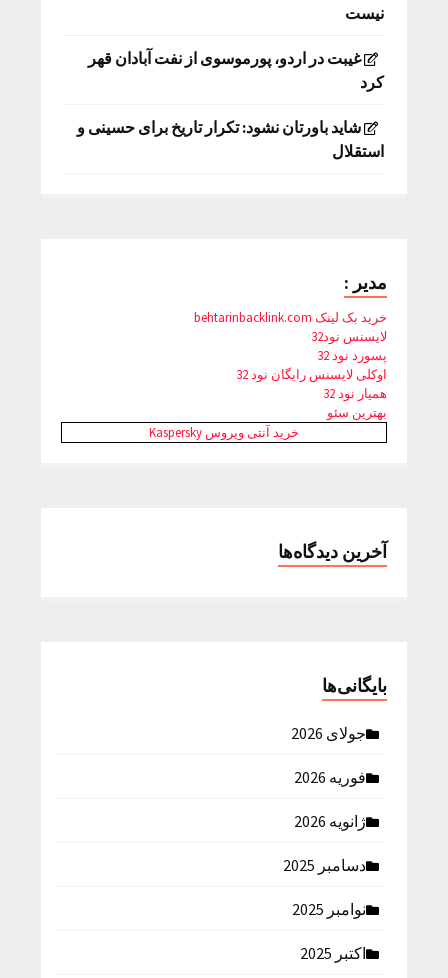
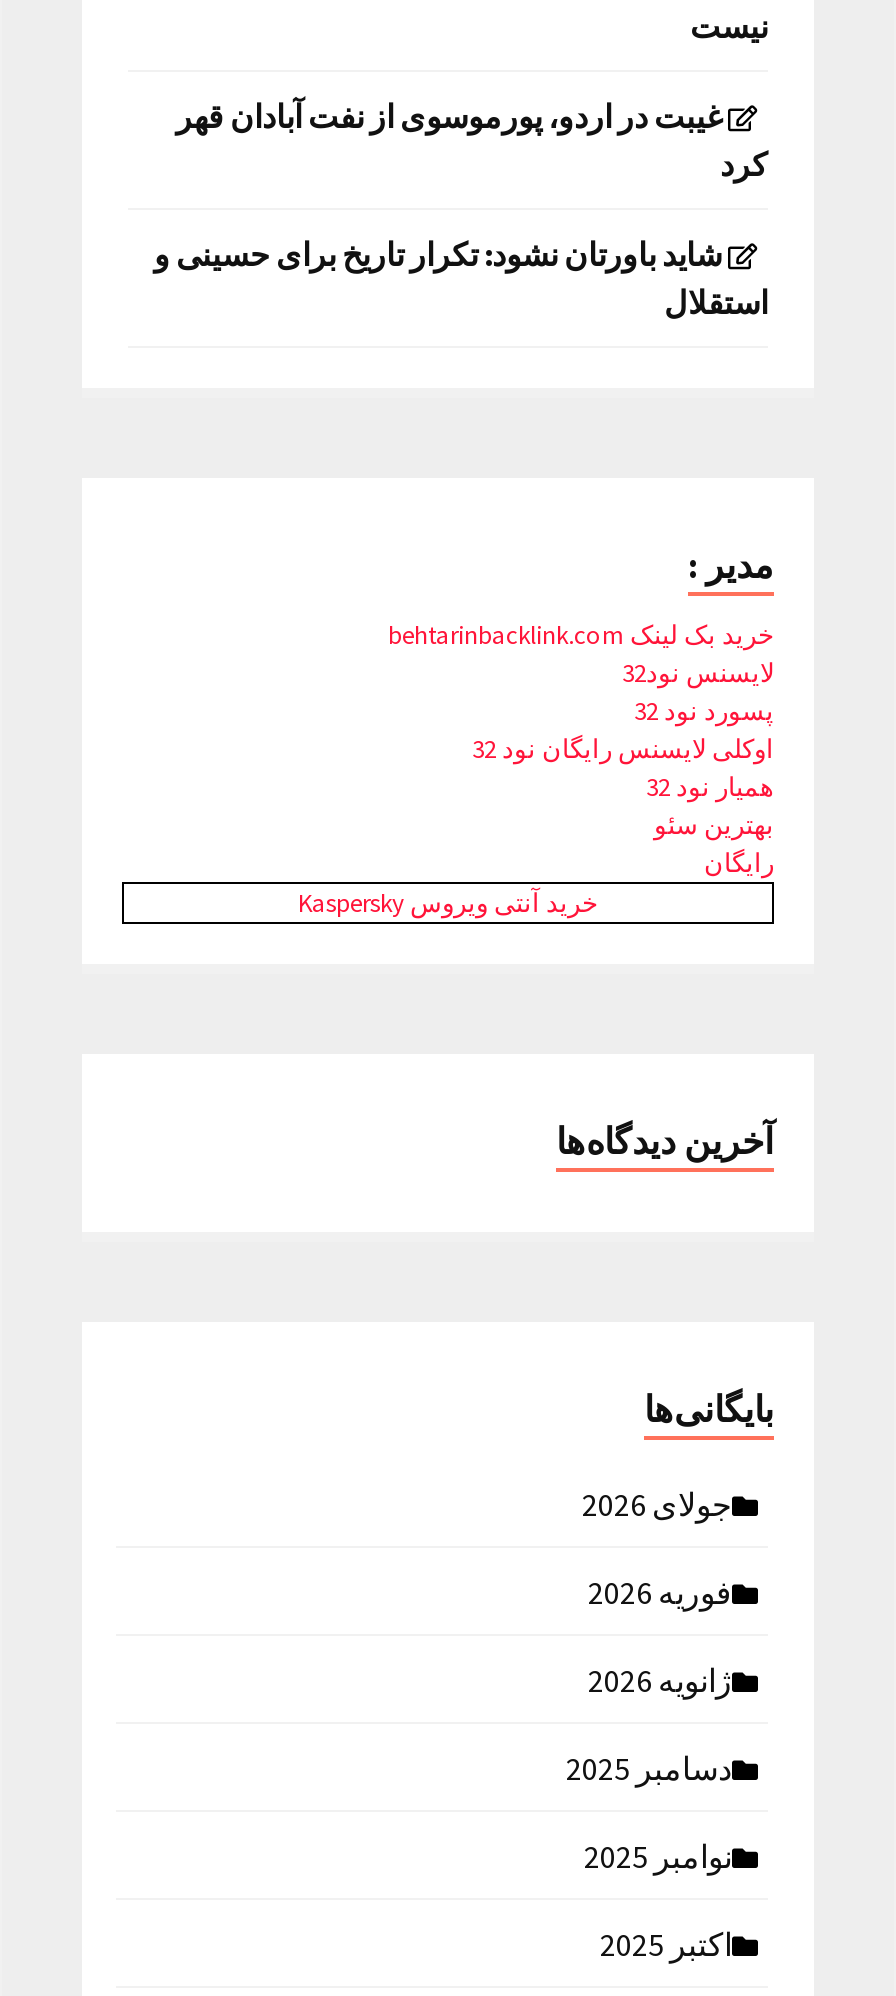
none -> [704,846,774,880] رایگان

